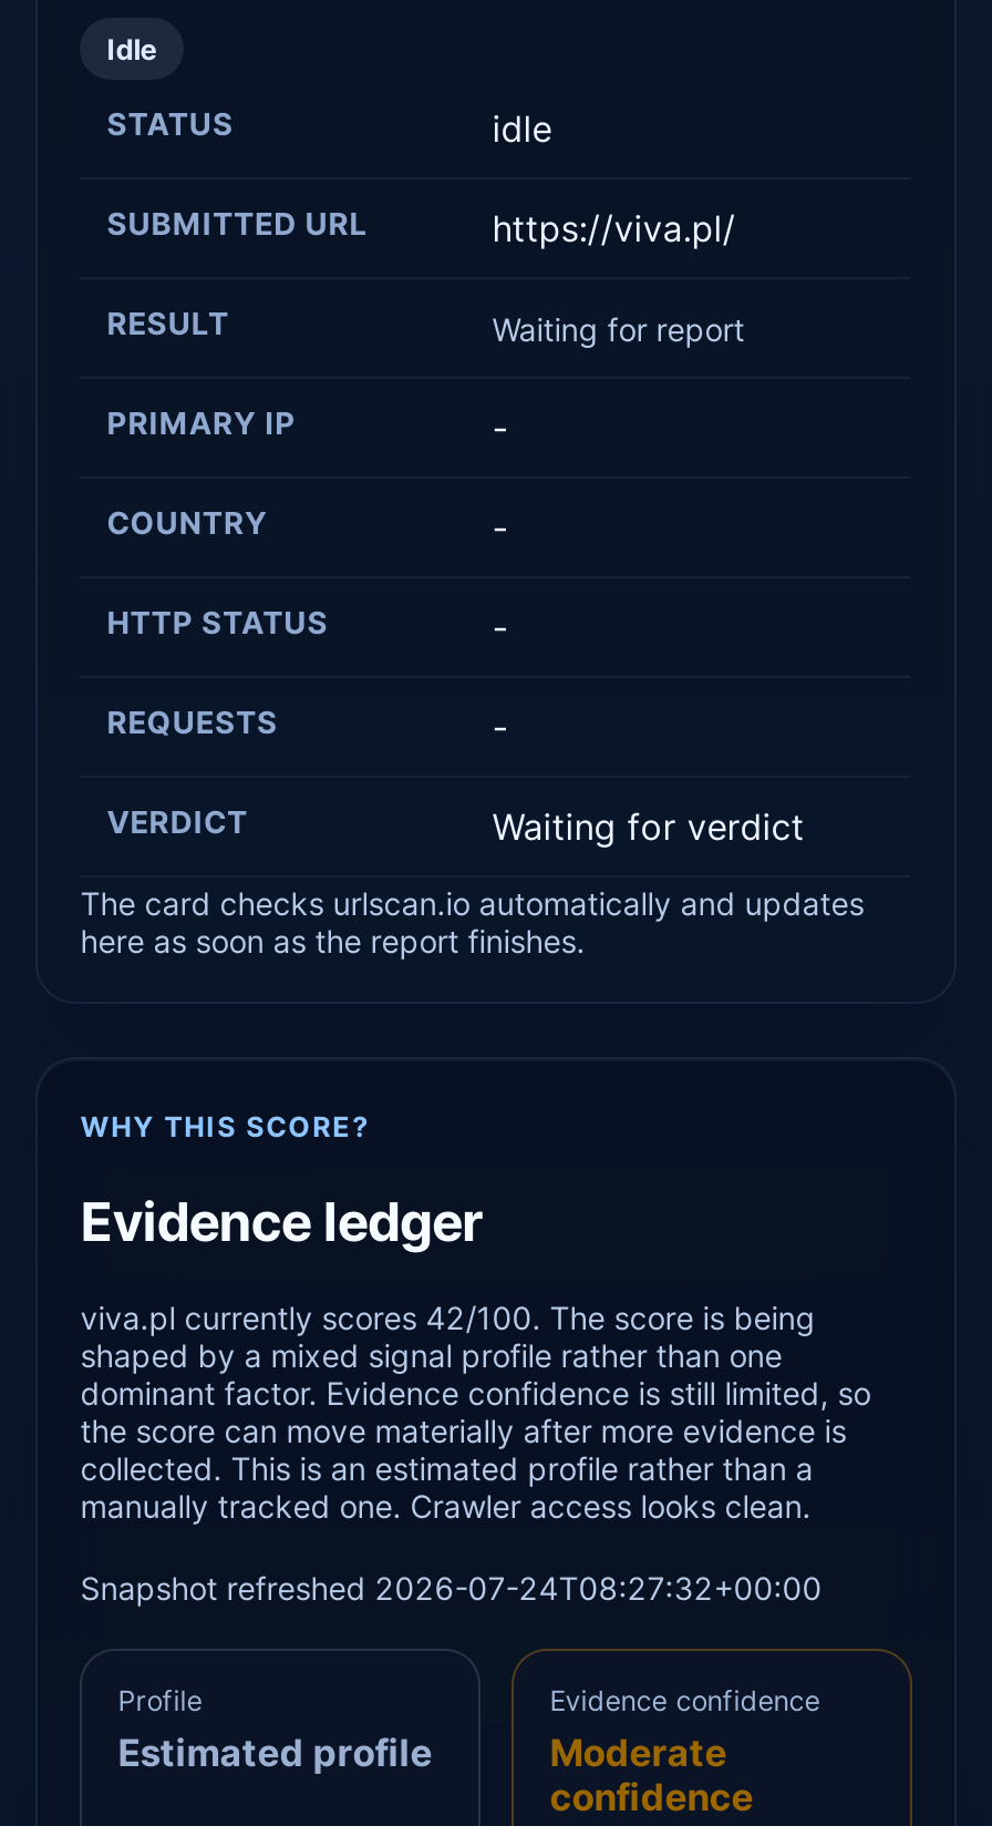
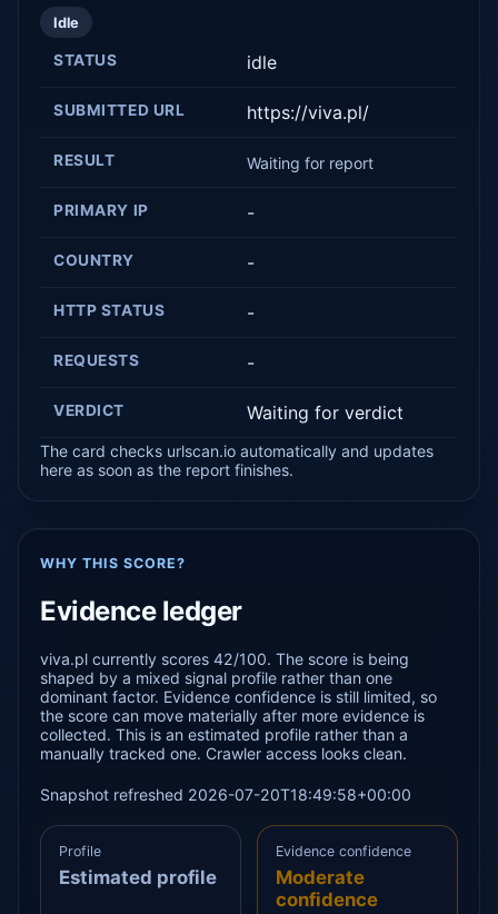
[80,1569,822,1606] Snapshot refreshed 2026-07-24T08:27:32+00:00 -> [40,785,412,804] Snapshot refreshed 2026-07-20T18:49:58+00:00

